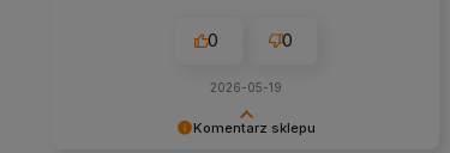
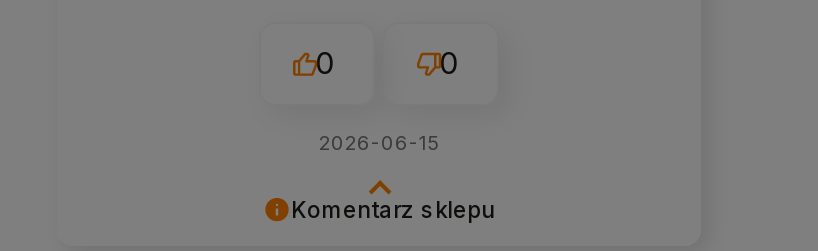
[210,80,282,94] 2026-05-19 -> [319,130,439,154] 2026-06-15

